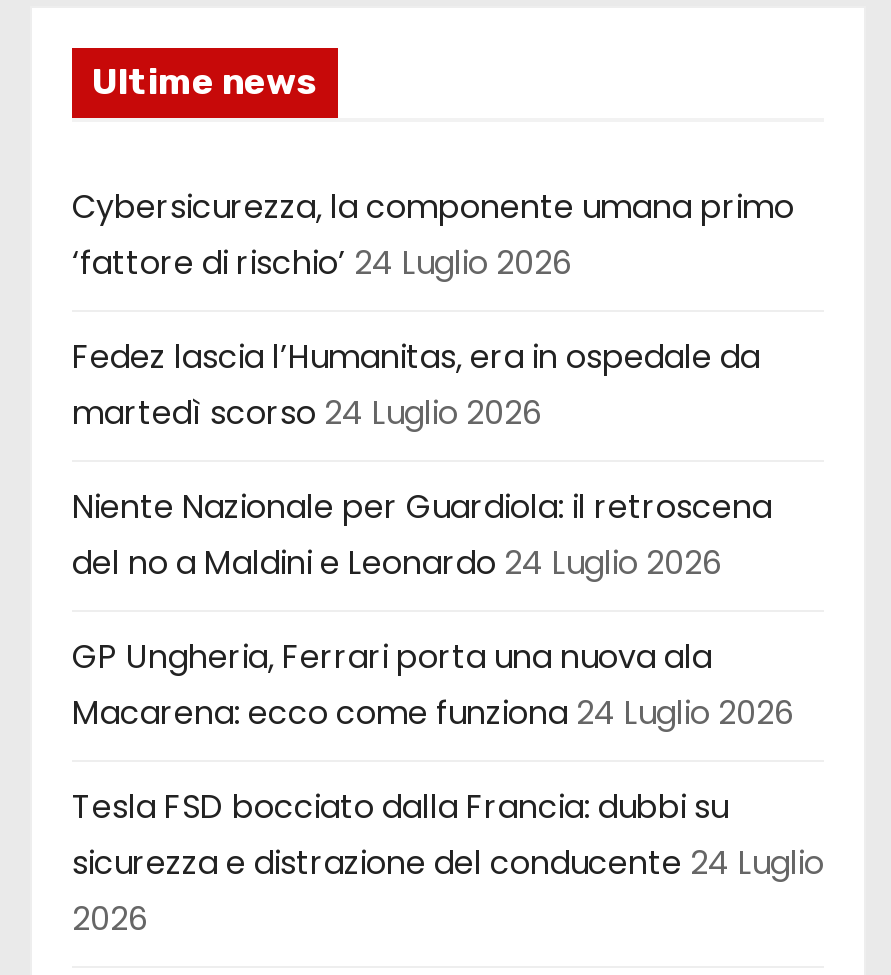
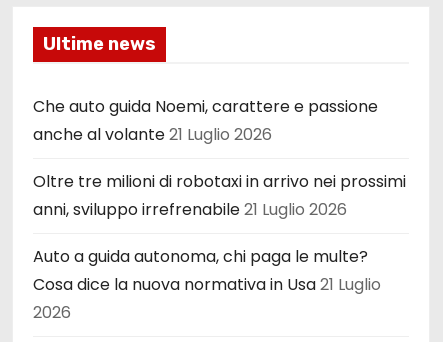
[72,184,824,886] Cybersicurezza, la componente umana primo | ‘fattore di rischio’ 24 Luglio 2026 | Fedez lascia l’Humanitas, era in ospedale da | martedì scorso 24 Luglio 2026 | Niente Nazionale per Guardiola: il retroscena | del no a Maldini e Leonardo 24 Luglio 2026 | GP Ungheria, Ferrari porta una nuova ala | Macarena: ecco come funziona 24 Luglio 2026 | Tesla FSD bocciato dalla Francia: dubbi su | sicurezza e distrazione del conducente 24 Luglio -> [33,95,406,296] Che auto guida Noemi, carattere e passione | anche al volante 21 Luglio 2026 | Oltre tre milioni di robotaxi in arrivo nei prossimi | anni, sviluppo irrefrenabile 21 Luglio 2026 | Auto a guida autonoma, chi paga le multe? | Cosa dice la nuova normativa in Usa 21 Luglio

